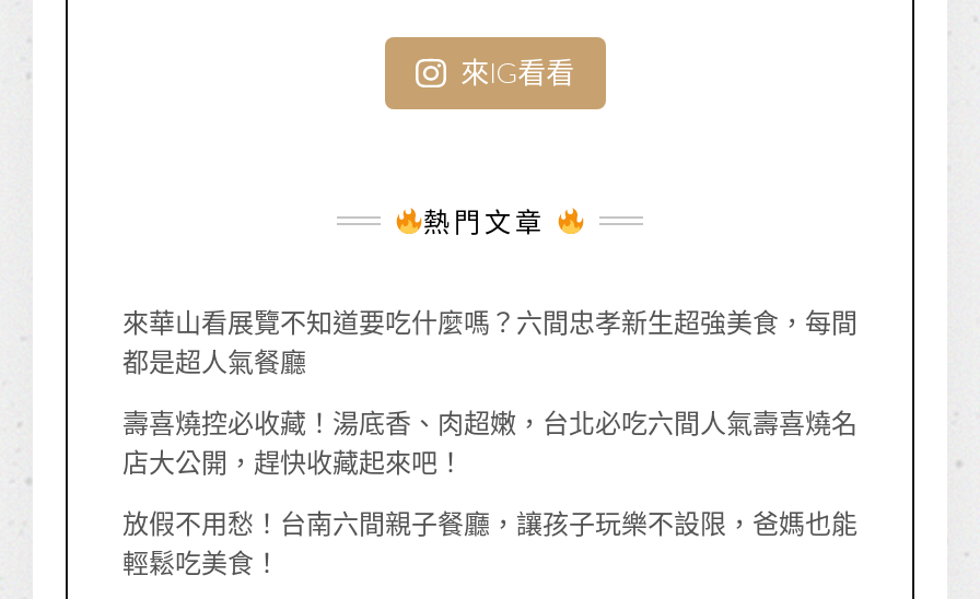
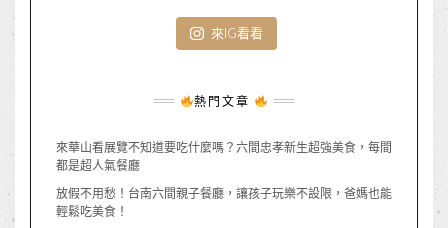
[122,406,857,478] 壽喜燒控必收藏！湯底香、肉超嫩，台北必吃六間人氣壽喜燒名 | 店大公開，趕快收藏起來吧！ -> none

